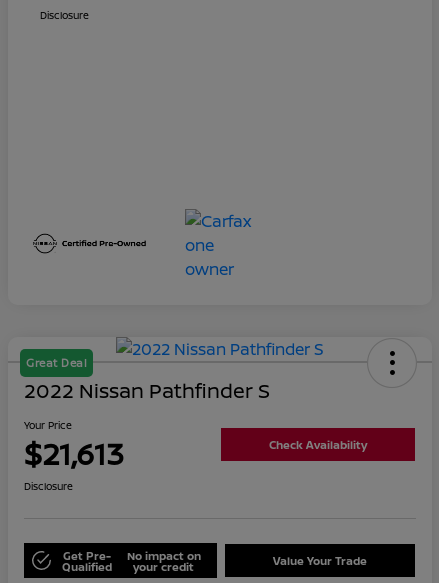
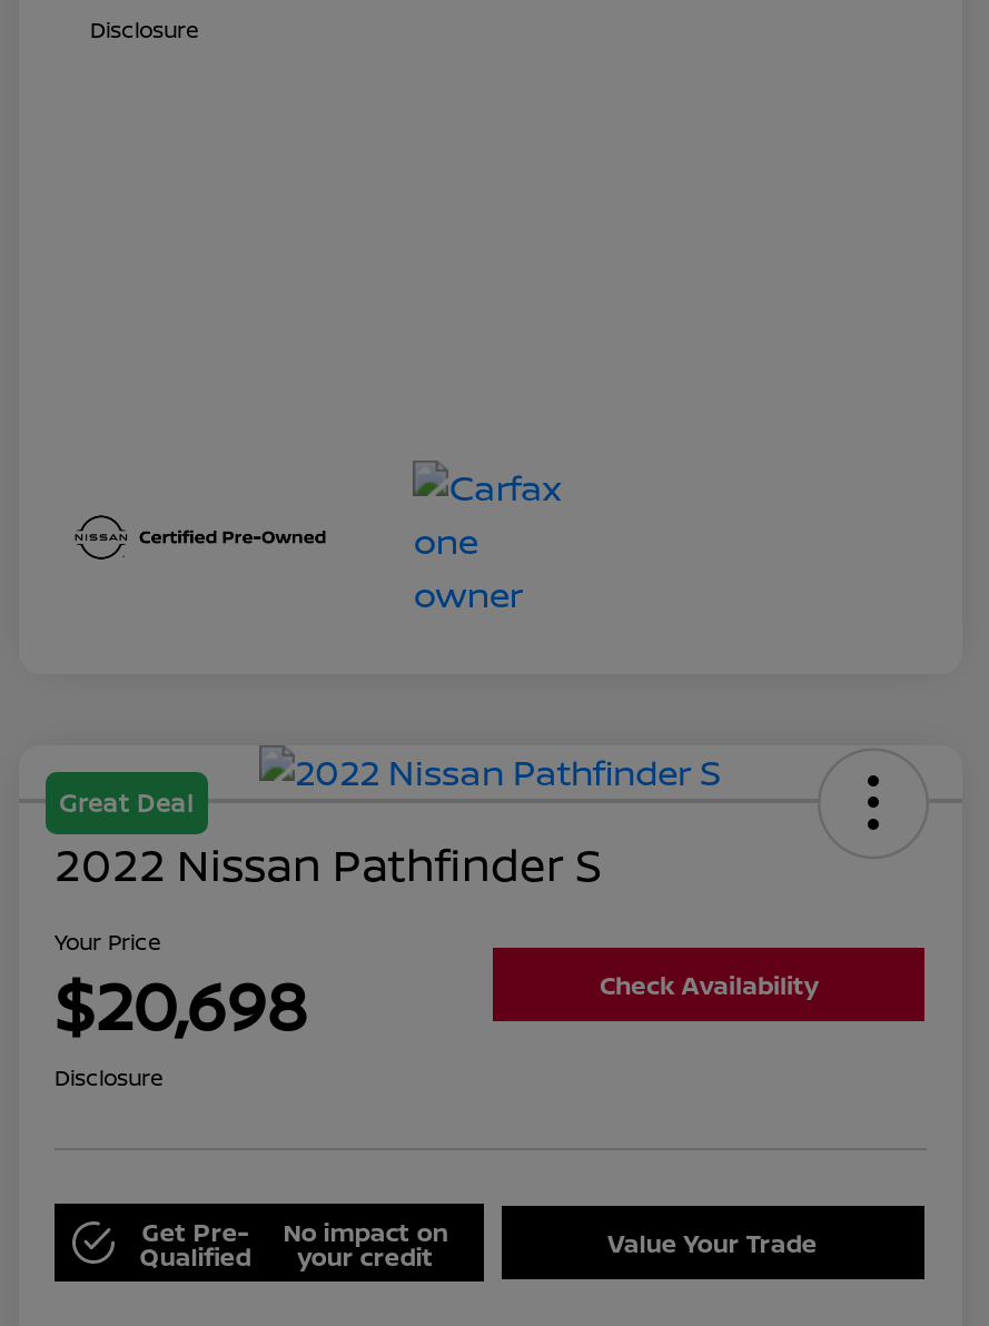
[24,433,124,474] $21,613 -> [55,959,308,1051] $20,698

